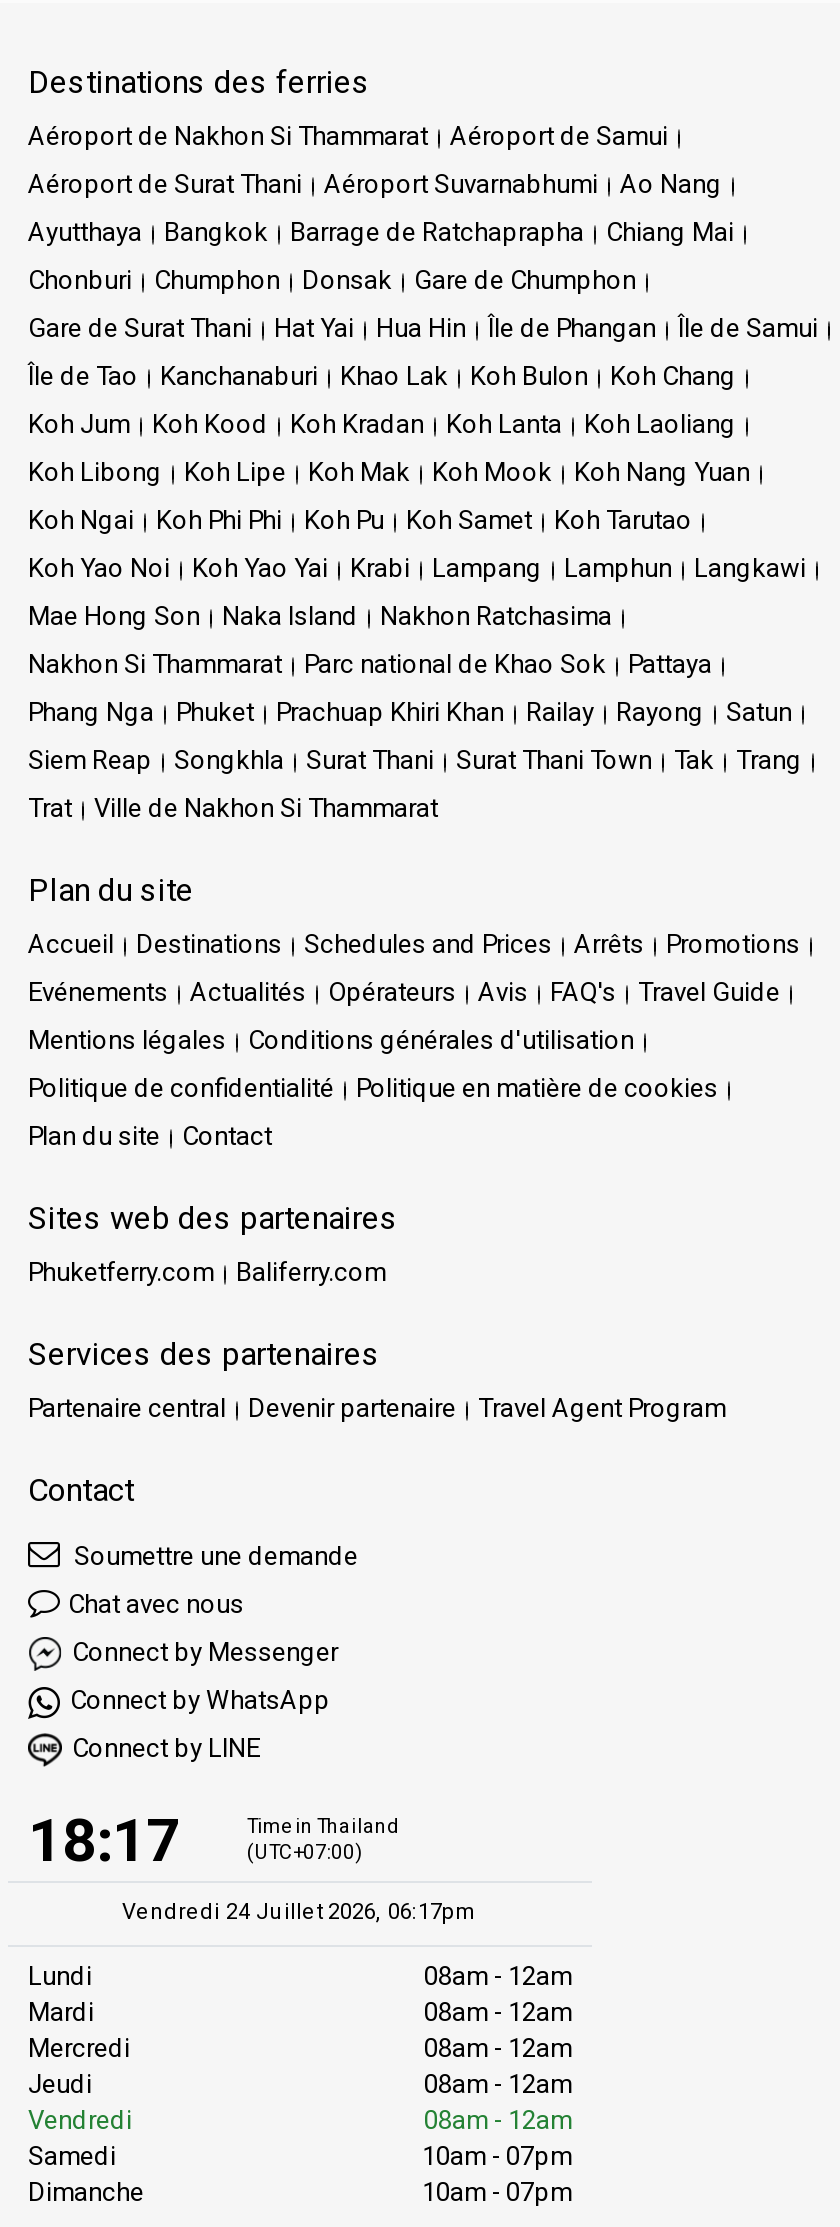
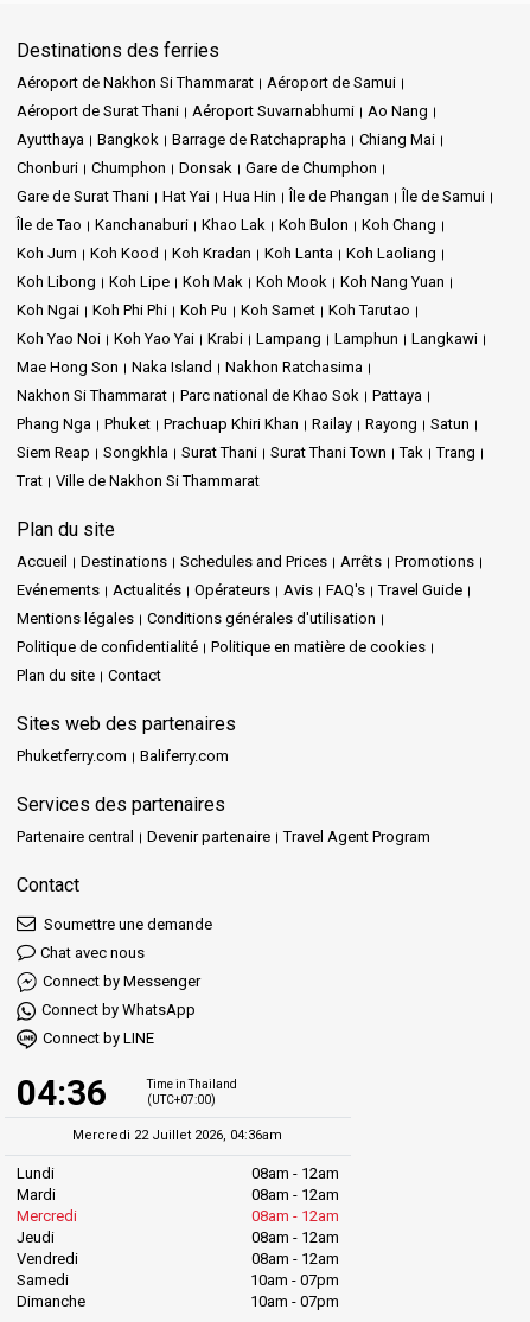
[28,1804,180,1874] 18:17 -> [17,1071,107,1113] 04:36
[122,1900,478,1926] Vendredi 24 Juillet 2026, 06:17pm -> [73,1128,283,1143] Mercredi 22 Juillet 2026, 04:36am

